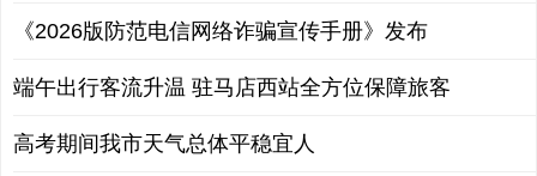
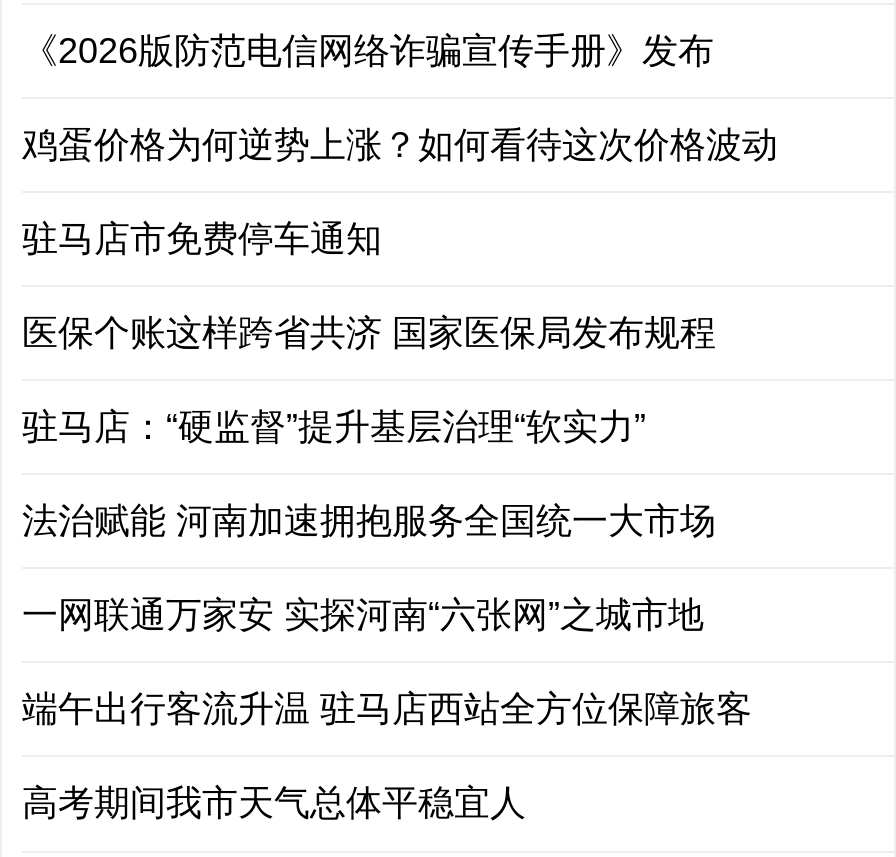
none -> [22,126,778,636] 鸡蛋价格为何逆势上涨？如何看待这次价格波动 | 驻马店市免费停车通知 | 医保个账这样跨省共济 国家医保局发布规程 | 驻马店：“硬监督”提升基层治理“软实力” | 法治赋能 河南加速拥抱服务全国统一大市场 | 一网联通万家安 实探河南“六张网”之城市地

